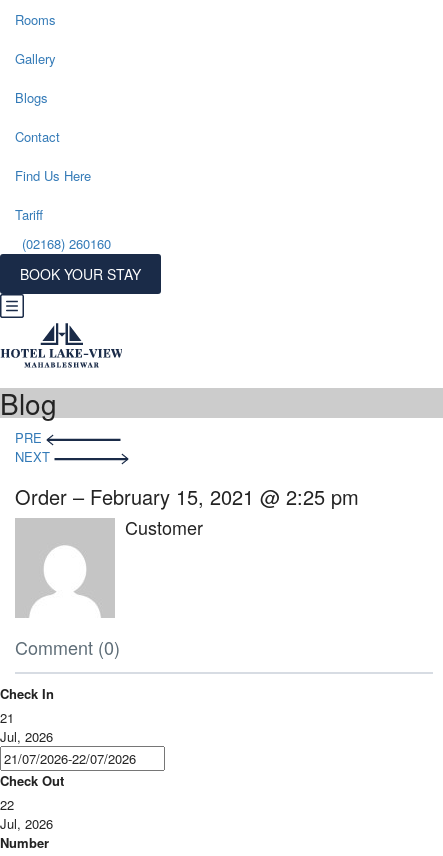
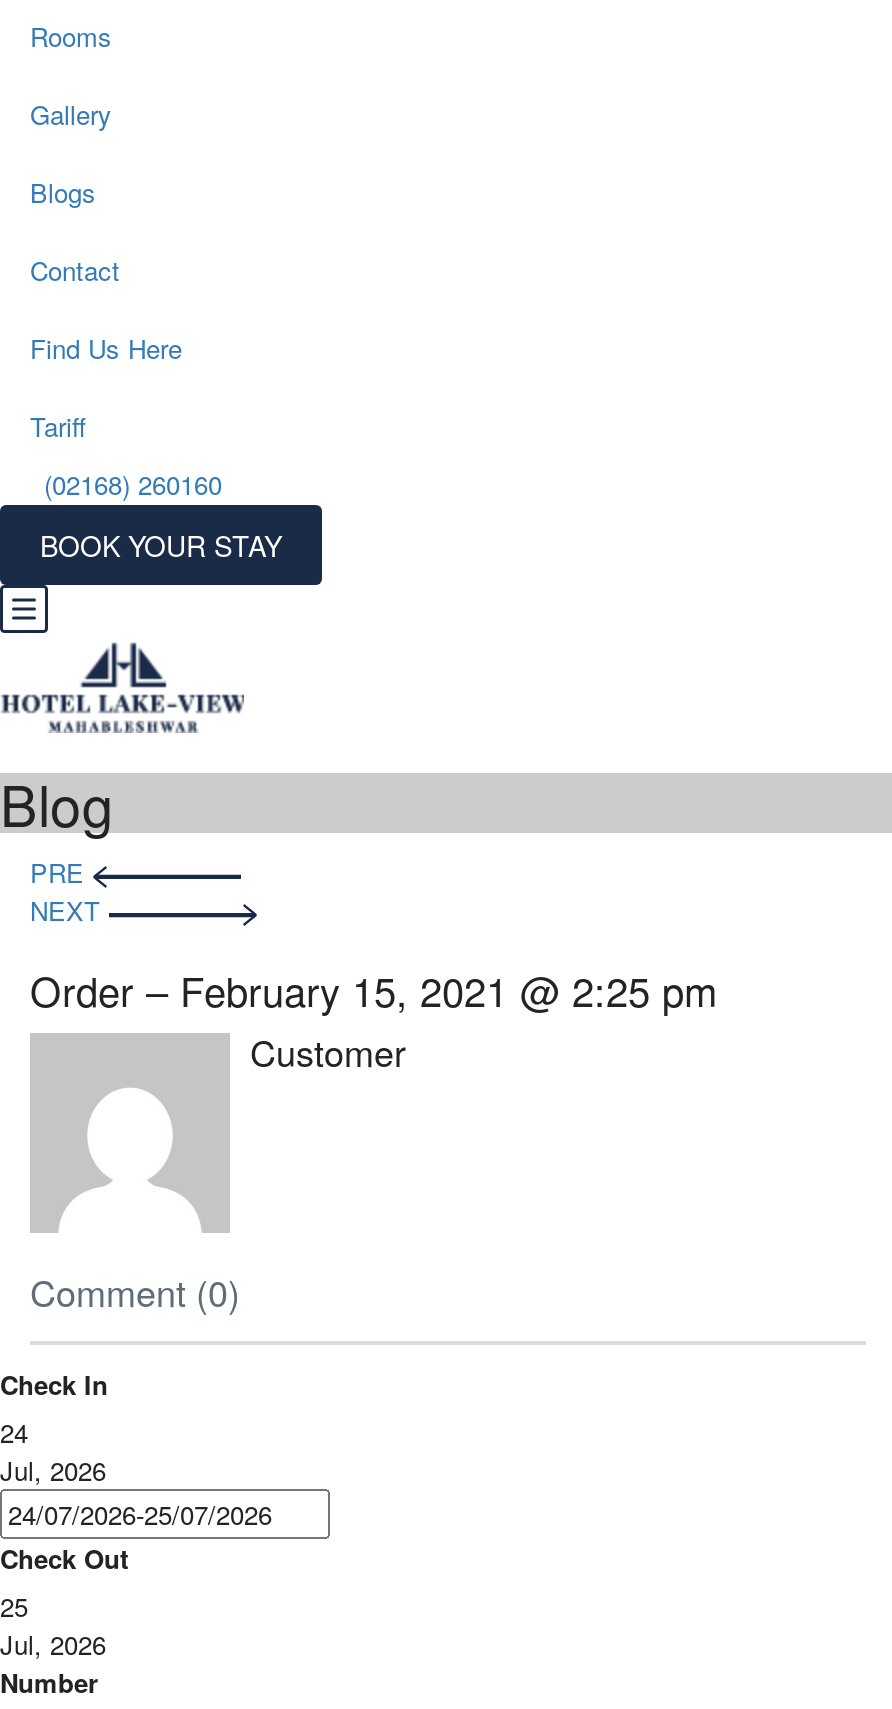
[0,708,14,727] 21 -> [0,1413,28,1451] 24
[0,795,14,814] 22 -> [0,1587,28,1625] 25

